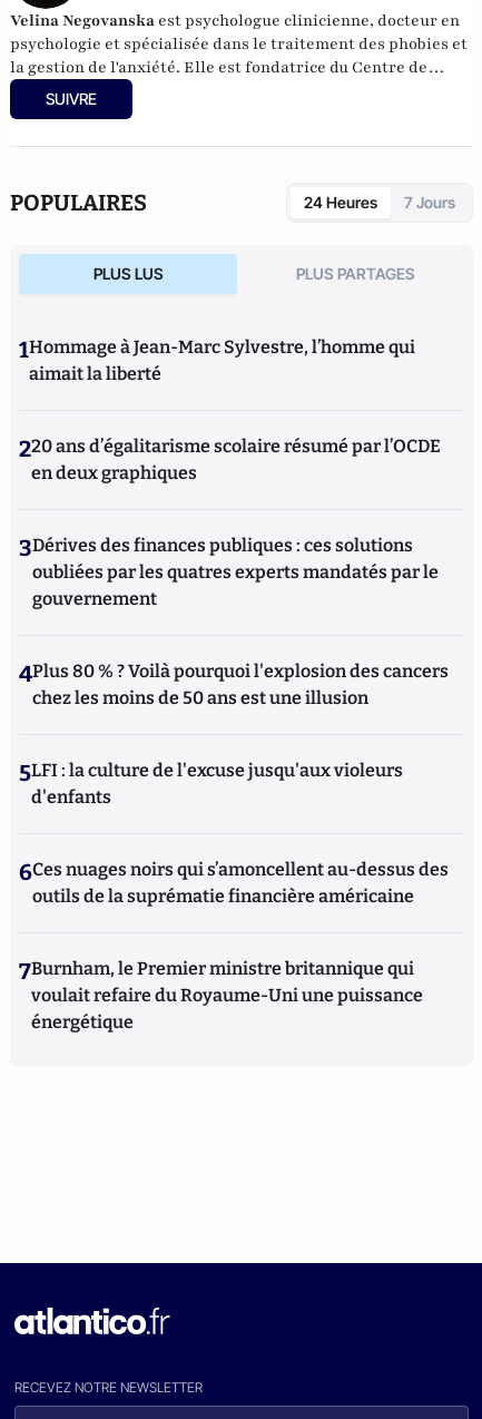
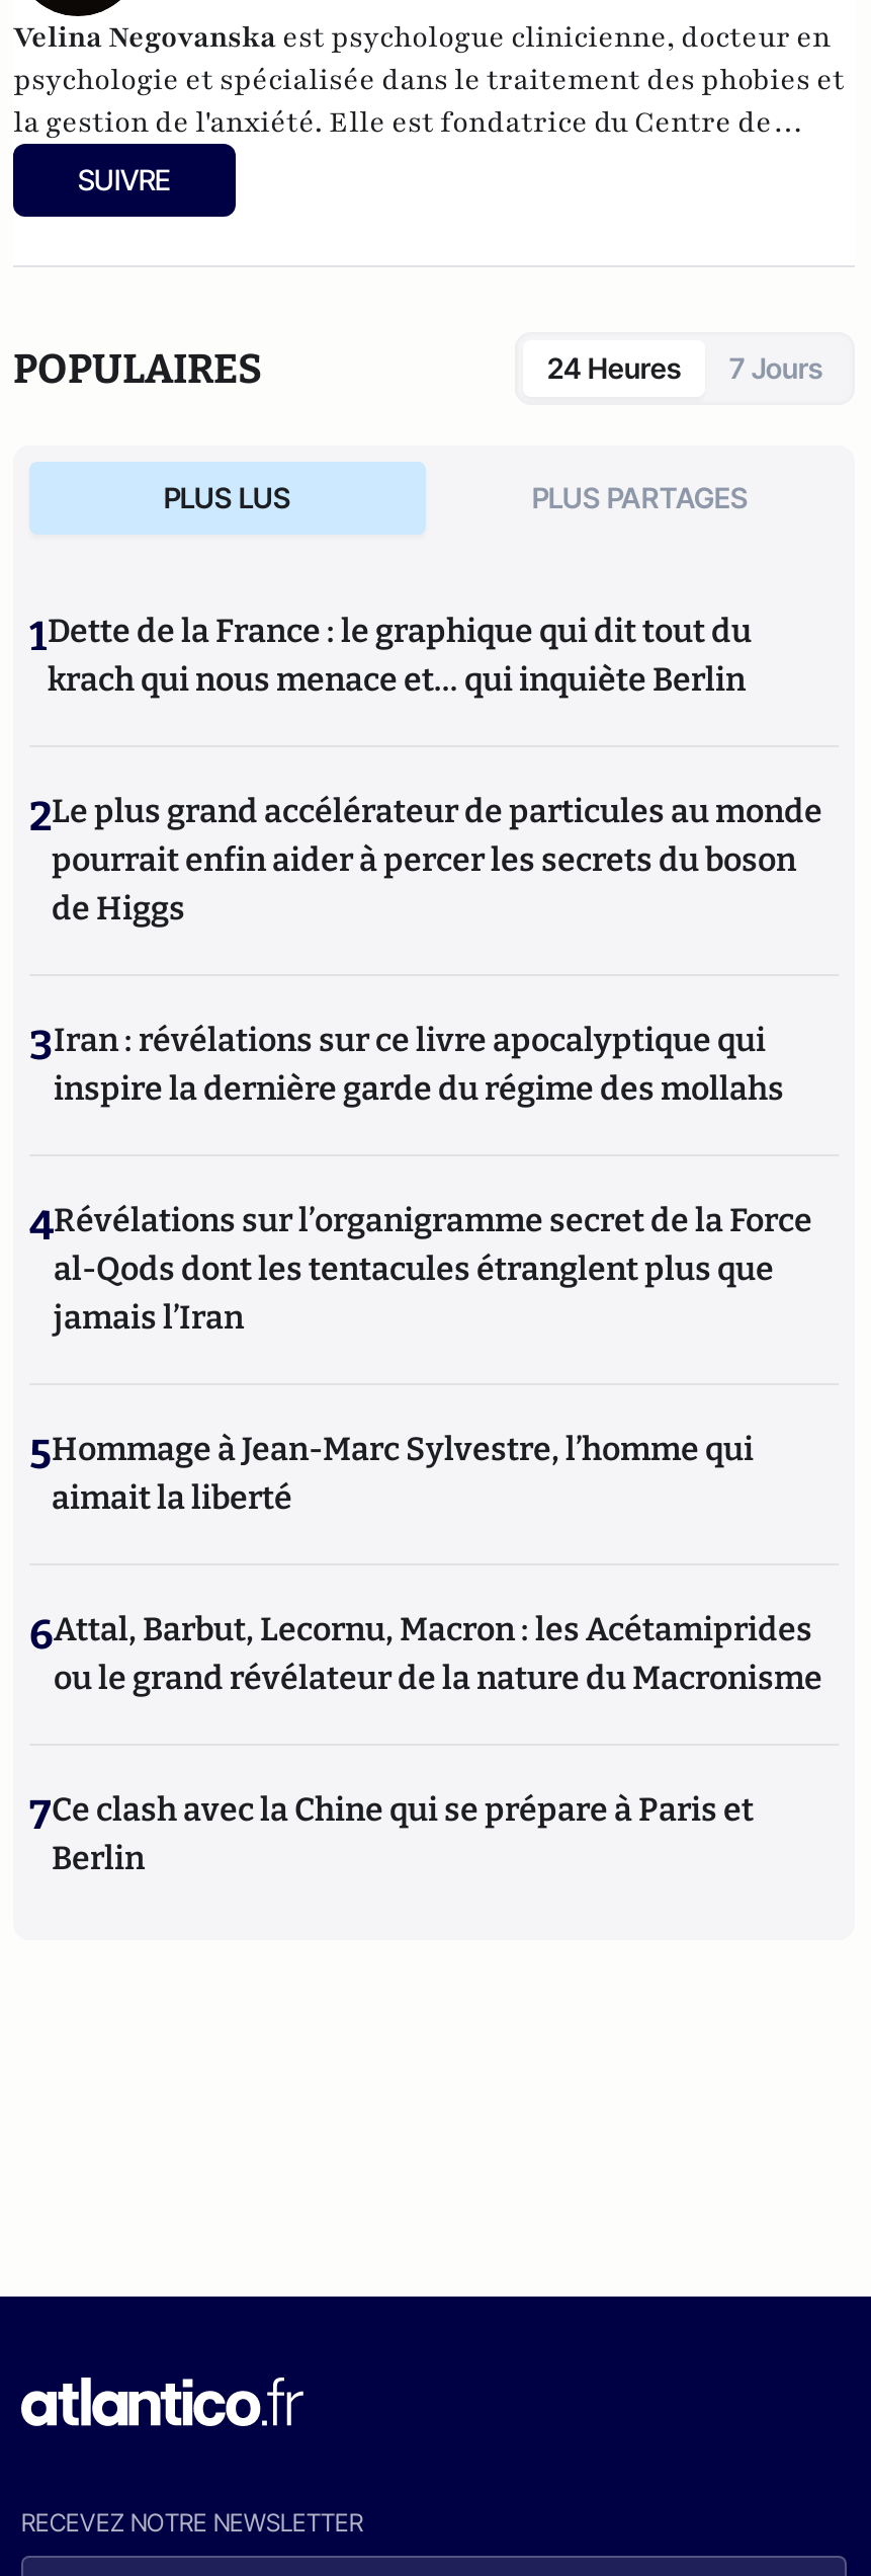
[19,336,415,363] 1Hommage à Jean-Marc Sylvestre, l’homme qui -> [29,612,822,1478] 1Dette de la France : le graphique qui dit tout du | krach qui nous menace et… qui inquiète Berlin | 2Le plus grand accélérateur de particules au monde | pourrait enfin aider à percer les secrets du boson | de Higgs | 3Iran : révélations sur ce livre apocalyptique qui | inspire la dernière garde du régime des mollahs | 4Révélations sur l’organigramme secret de la Force | al-Qods dont les tentacules étranglent plus que | jamais l’Iran | 5Hommage à Jean-Marc Sylvestre, l’homme qui
moved [29,363,161,384] -> [52,1478,292,1517]: aimait la liberté
[19,436,449,1033] 220 ans d’égalitarisme scolaire résumé par l’OCDE | en deux graphiques | 3Dérives des finances publiques : ces solutions | oubliées par les quatres experts mandatés par le | gouvernement | 4Plus 80 % ? Voilà pourquoi l'explosion des cancers | chez les moins de 50 ans est une illusion | 5LFI : la culture de l'excuse jusqu'aux violeurs | d'enfants | 6Ces nuages noirs qui s’amoncellent au-dessus des | outils de la suprématie financière américaine | 7Burnham, le Premier ministre britannique qui | voulait refaire du Royaume-Uni une puissance | énergétique -> [29,1610,822,1877] 6Attal, Barbut, Lecornu, Macron : les Acétamiprides | ou le grand révélateur de la nature du Macronisme | 7Ce clash avec la Chine qui se prépare à Paris et | Berlin

